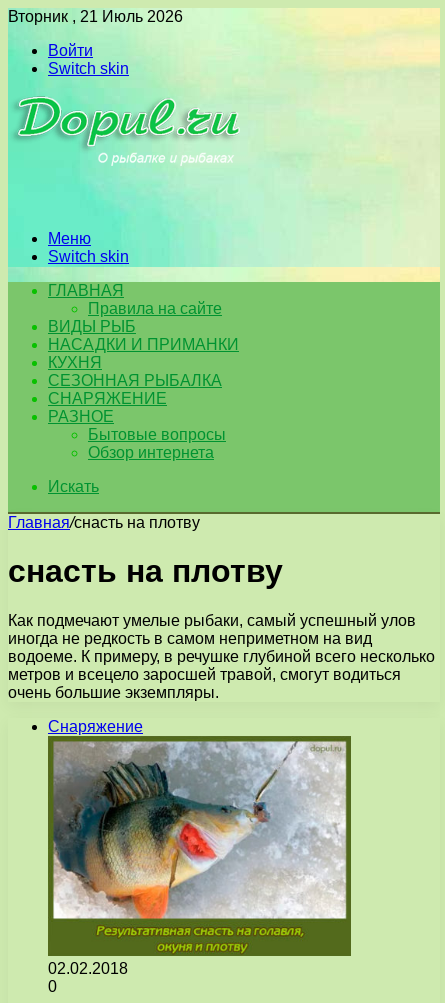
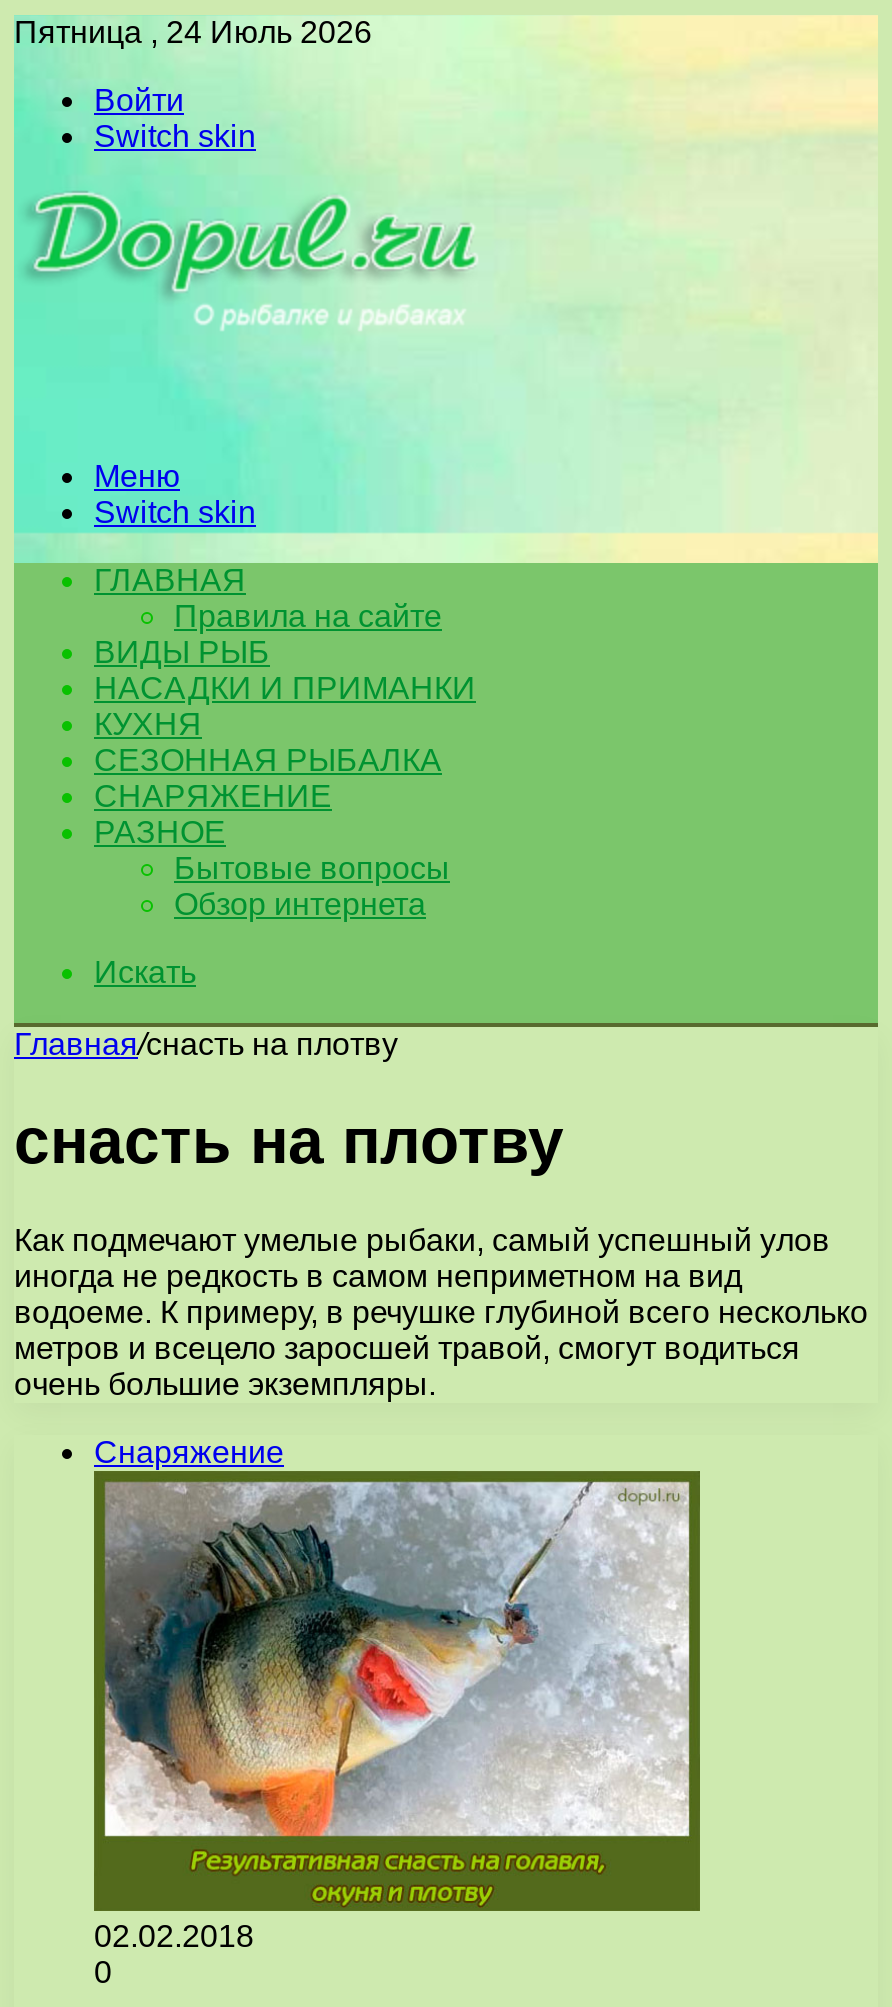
[8,8,183,25] Вторник , 21 Июль 2026 -> [14,15,372,49] Пятница , 24 Июль 2026

